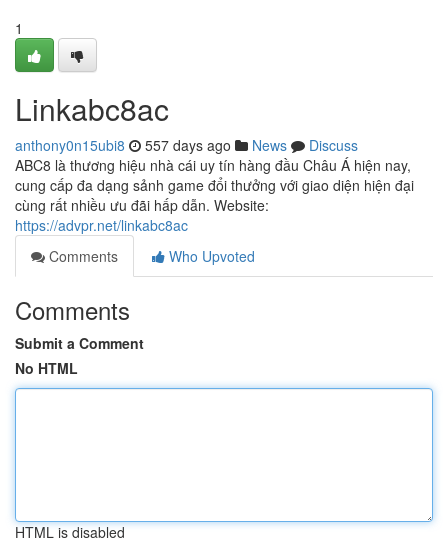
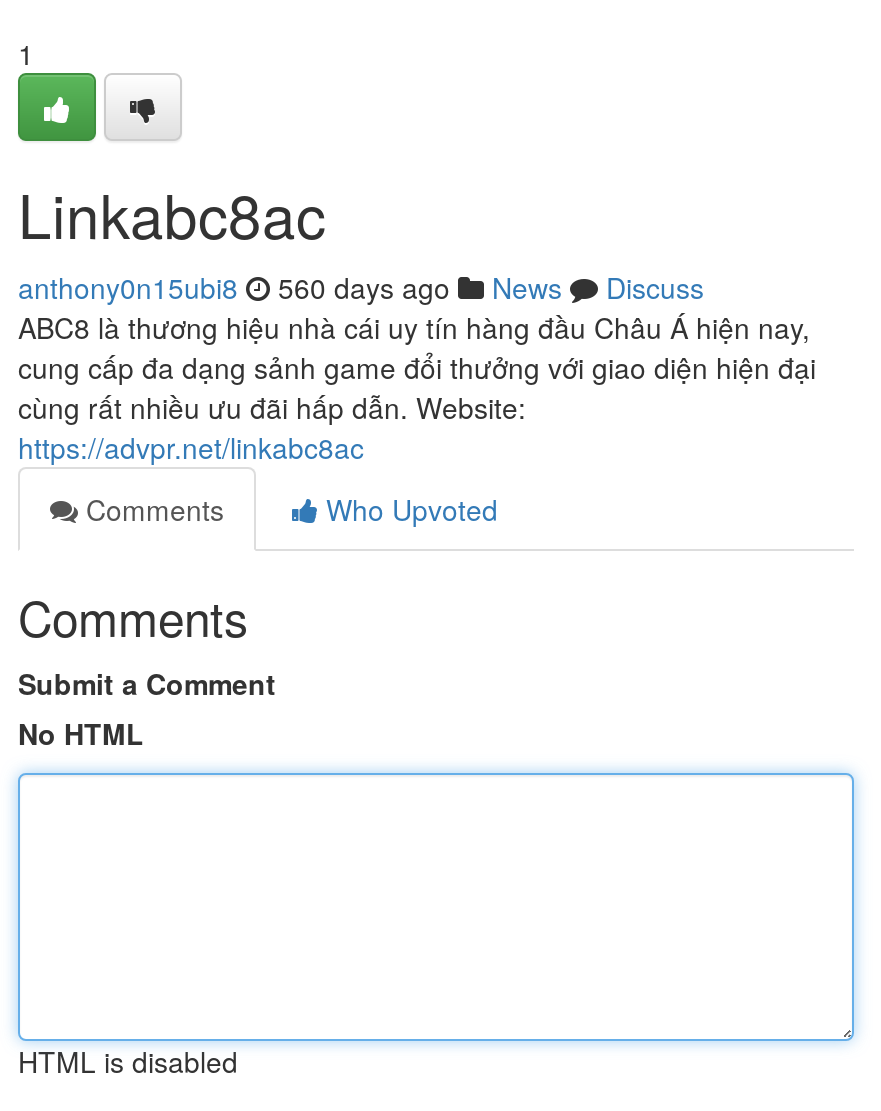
[15,135,358,155] anthony0n15ubi8 557 days ago News Discuss -> [18,267,704,307] anthony0n15ubi8 560 days ago News Discuss

